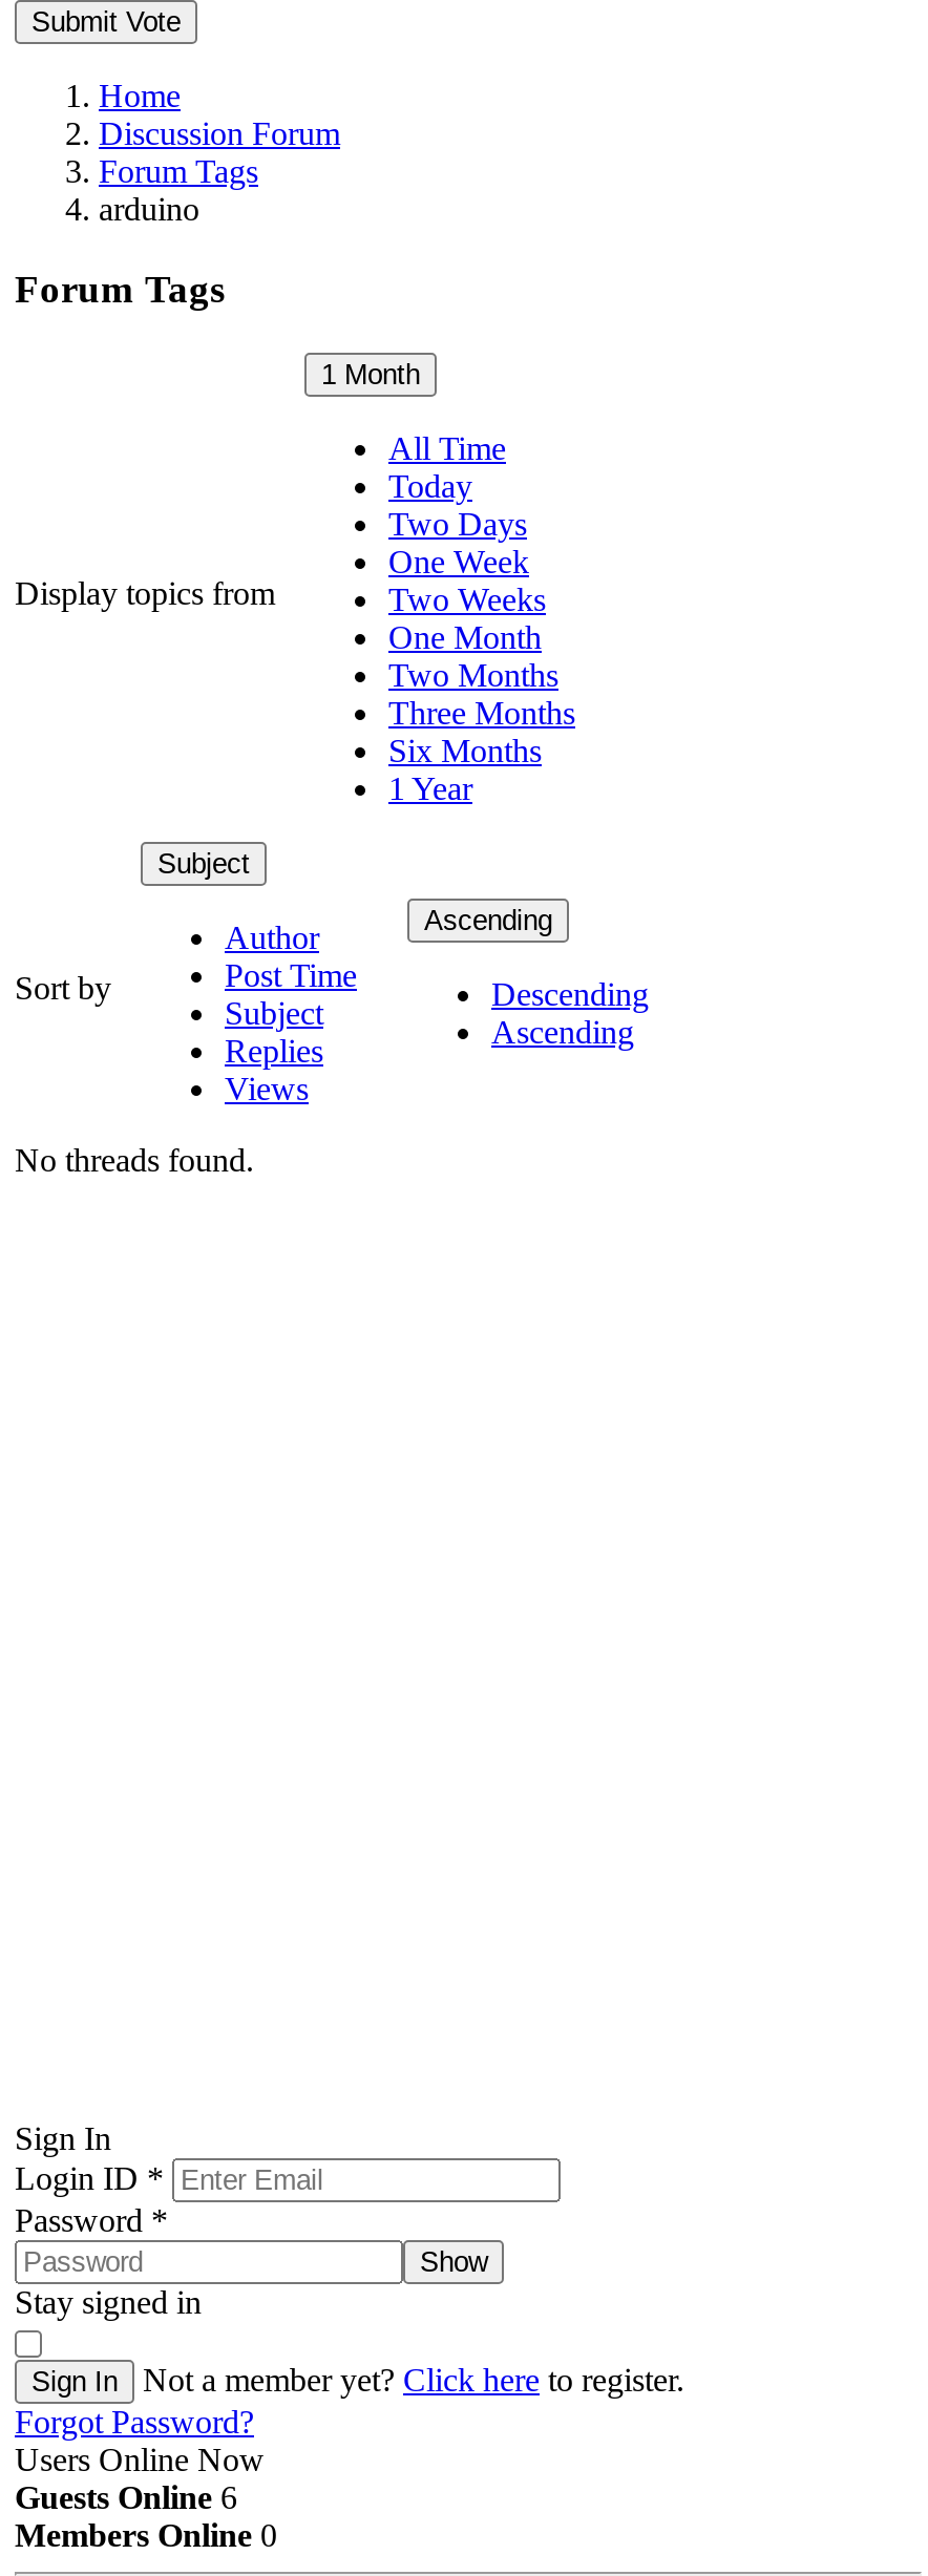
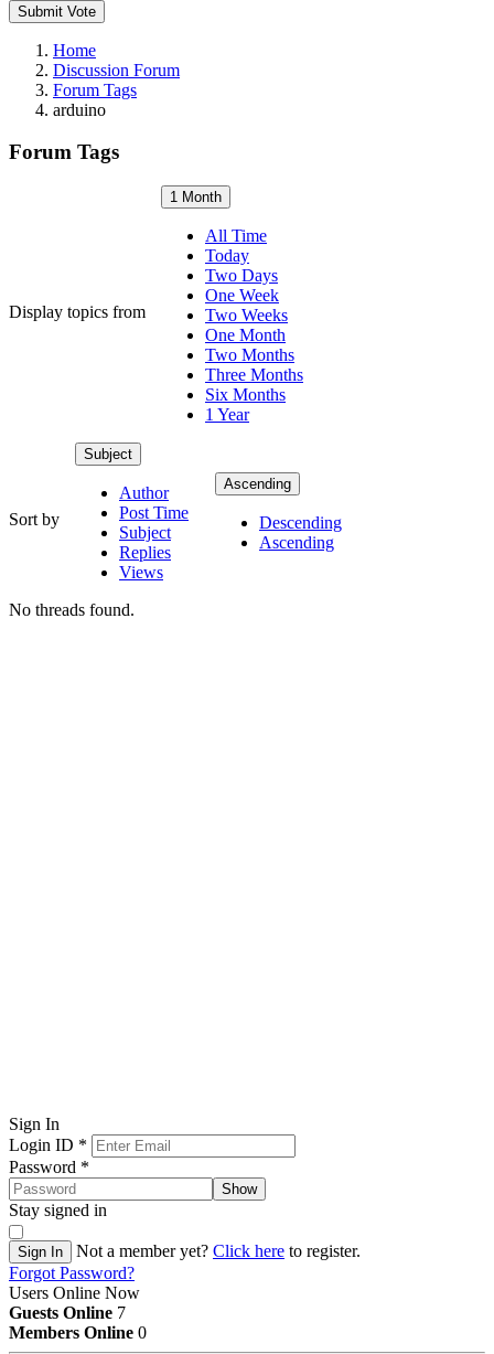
[15,2480,237,2516] Guests Online 6 -> [9,1303,126,1322] Guests Online 7

